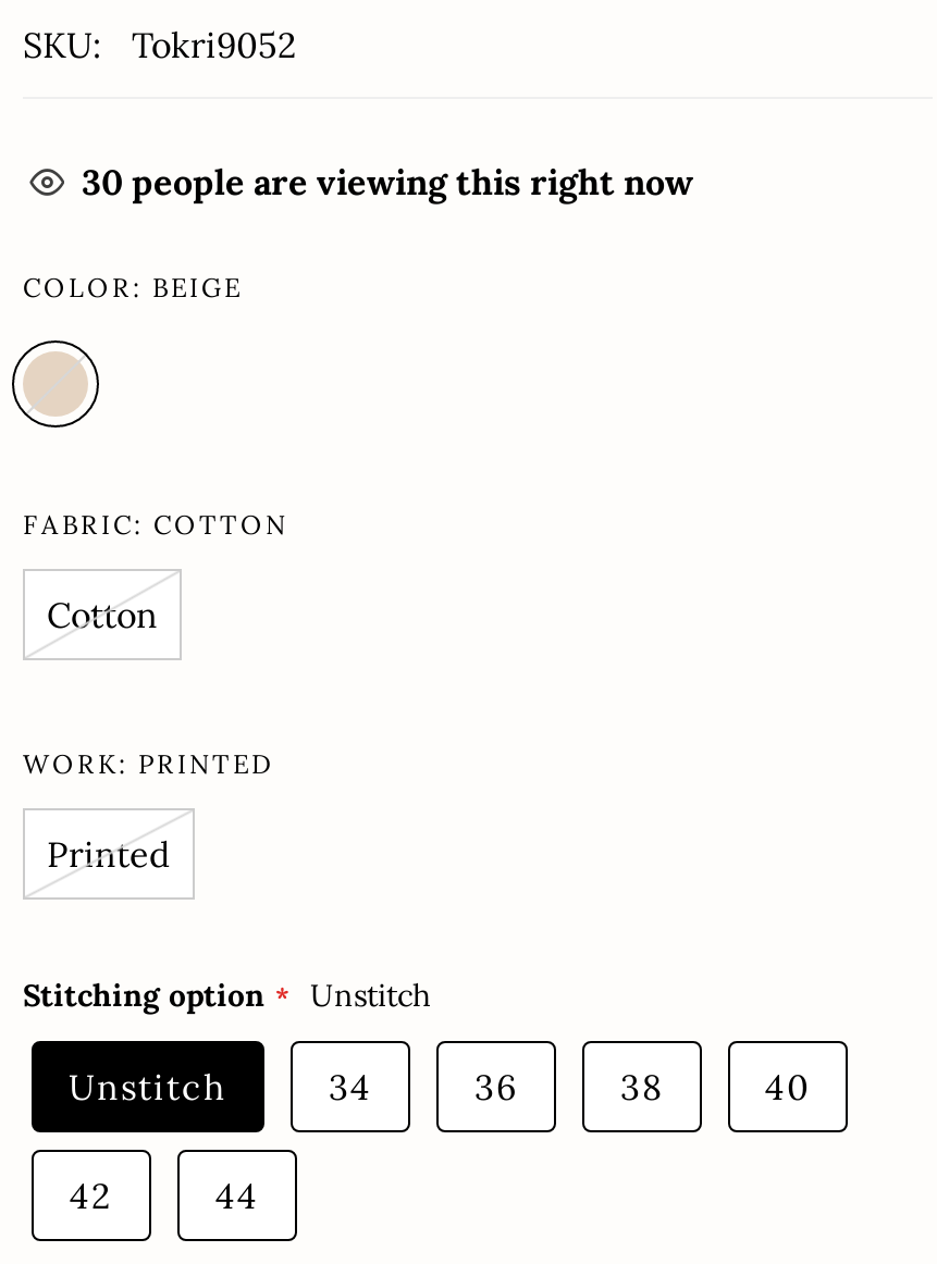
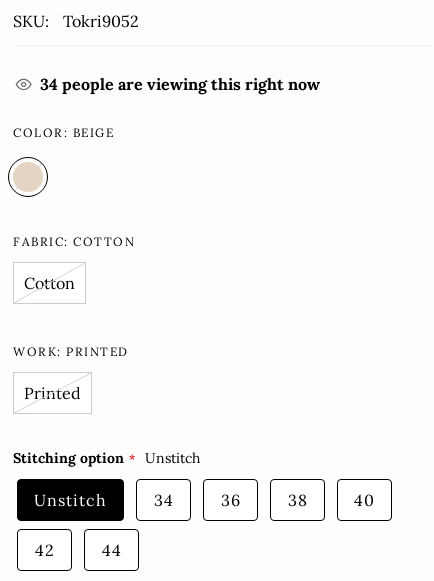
[82,159,693,202] 30 people are viewing this right now -> [40,73,320,93] 34 people are viewing this right now

